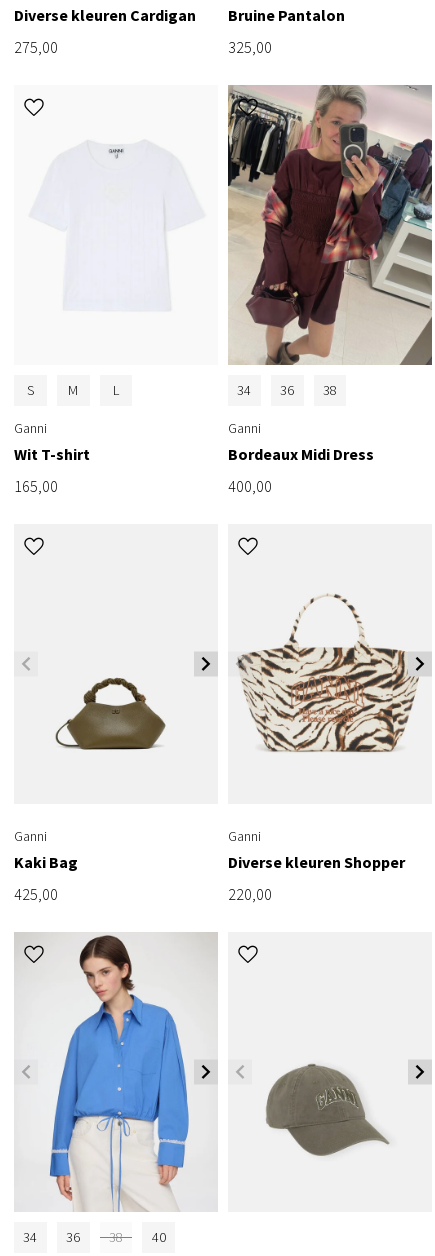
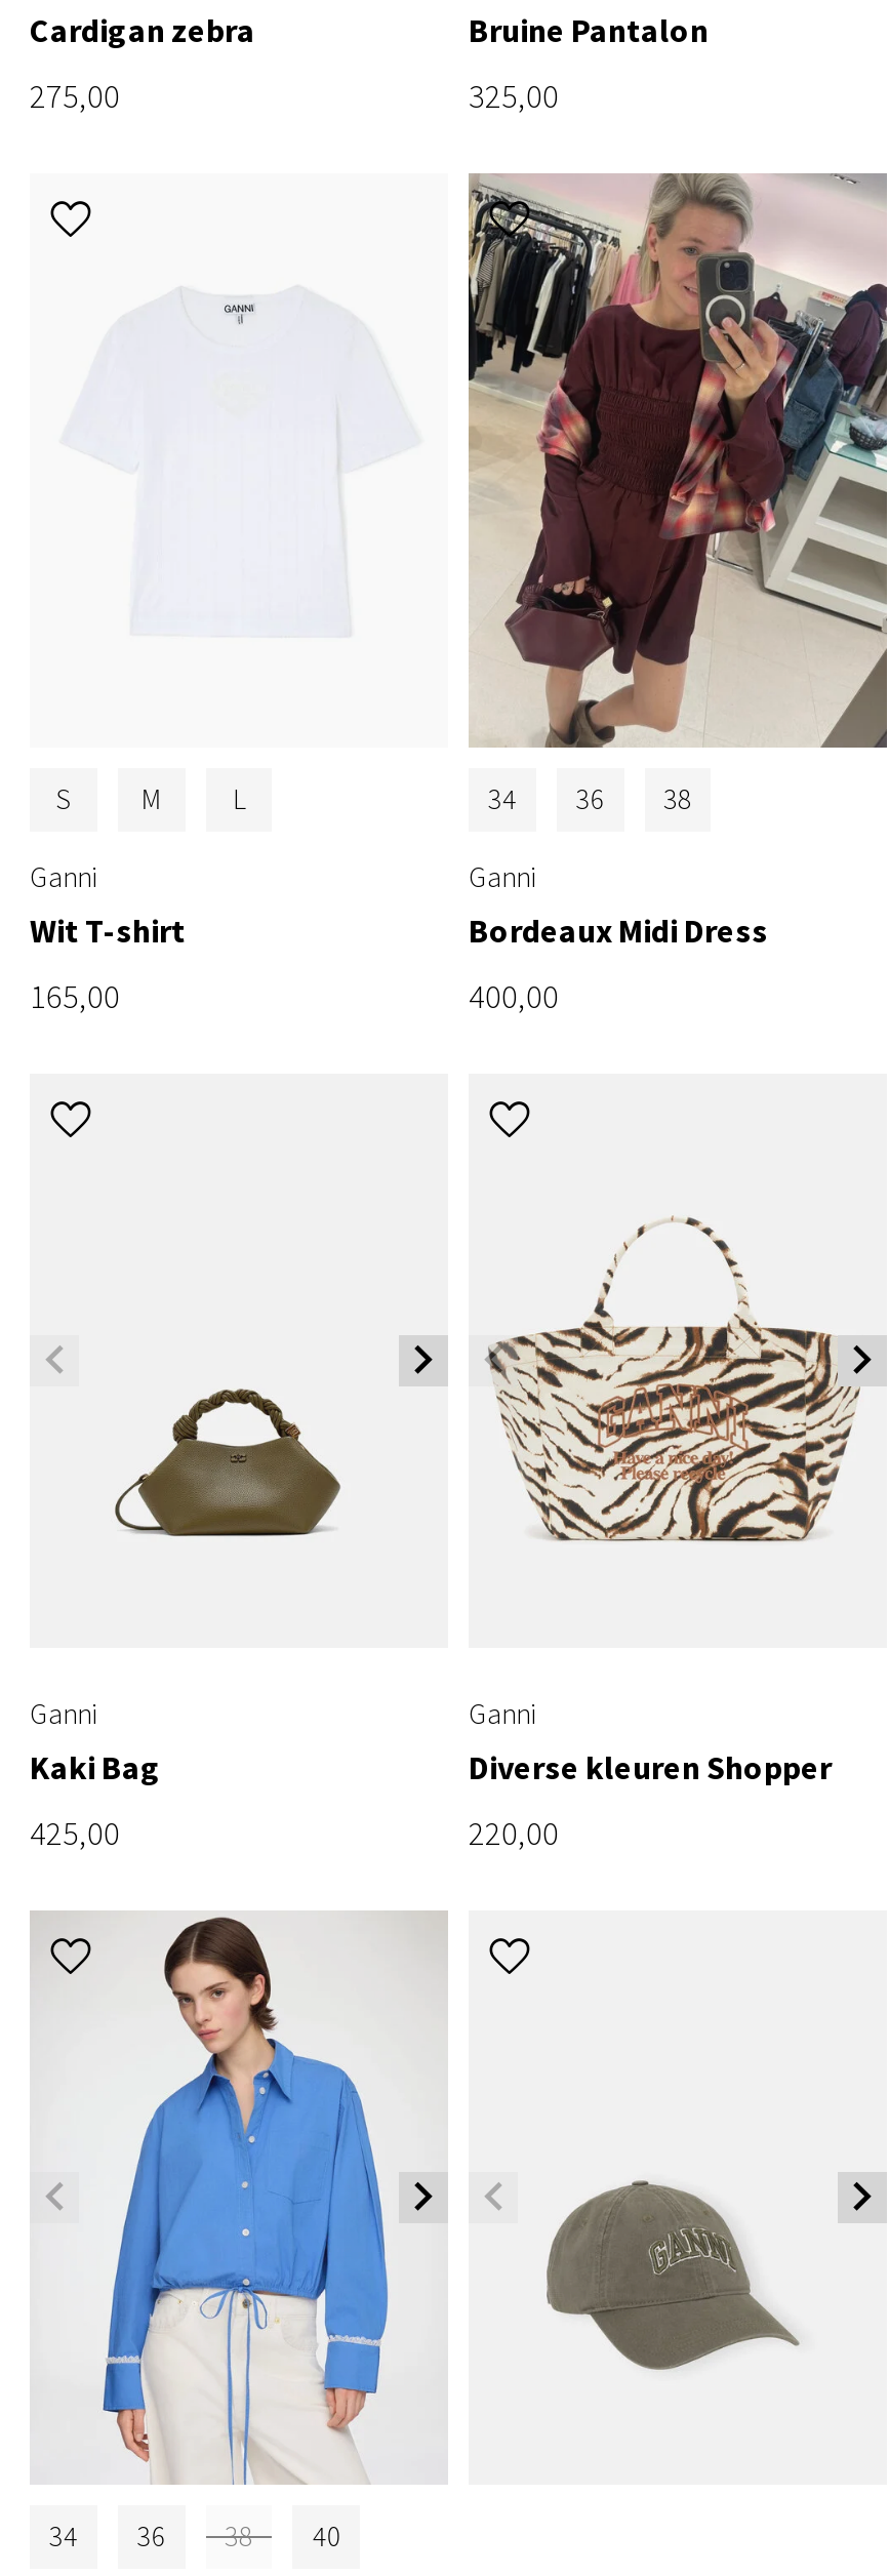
[14,5,196,25] Diverse kleuren Cardigan -> [30,9,255,50] Cardigan zebra

